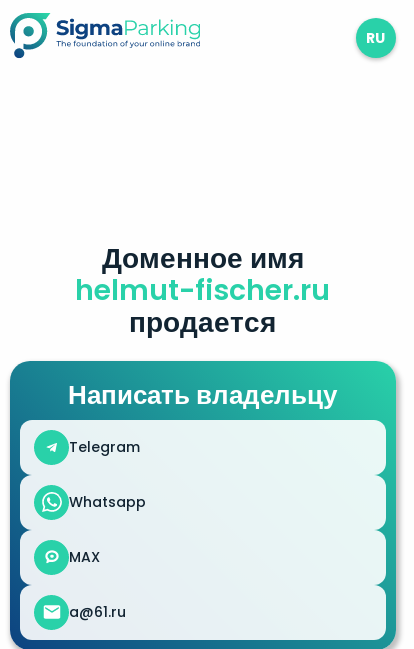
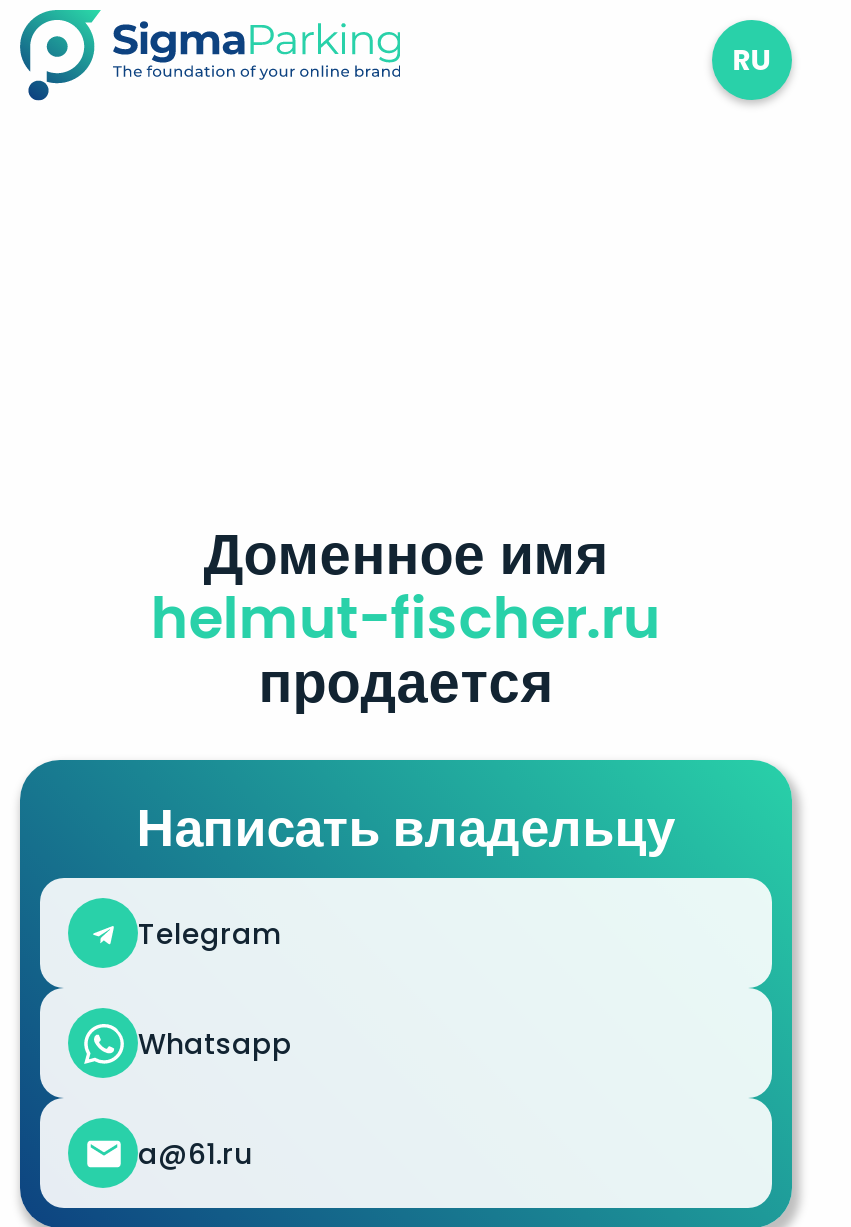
moved [68,238,337,512] -> [137,514,675,1063]: Доменное имя | helmut-fischer.ru | продается | Написать владельцу | Telegram | Whatsapp
[69,547,100,567] MAX -> none

